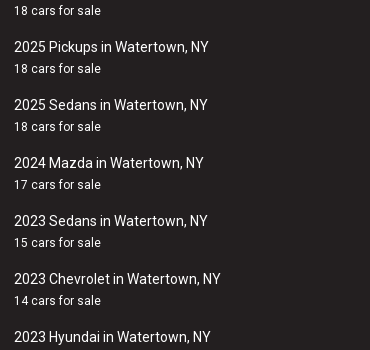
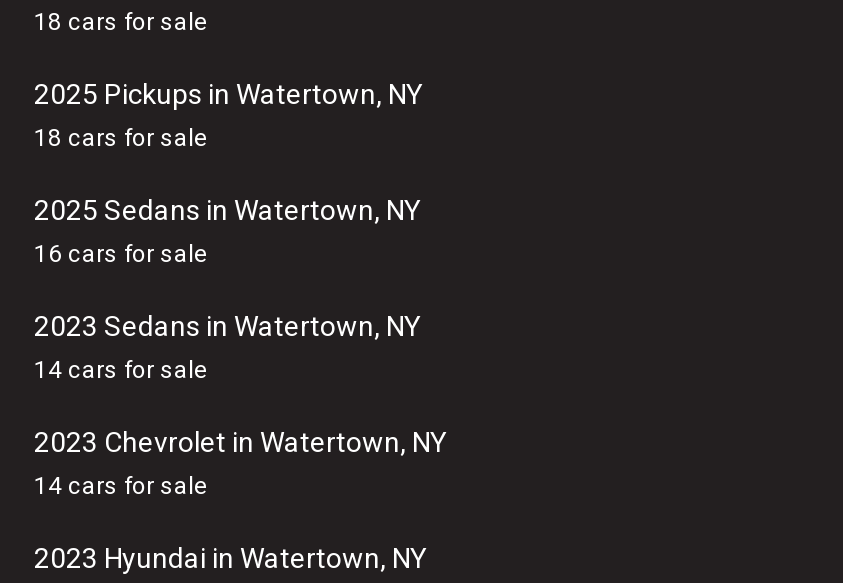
[14,120,204,192] 18 cars for sale | 2024 Mazda in Watertown, NY | 17 cars for sale -> [34,240,208,268] 16 cars for sale
[14,236,101,250] 15 cars for sale -> [34,356,208,384] 14 cars for sale

